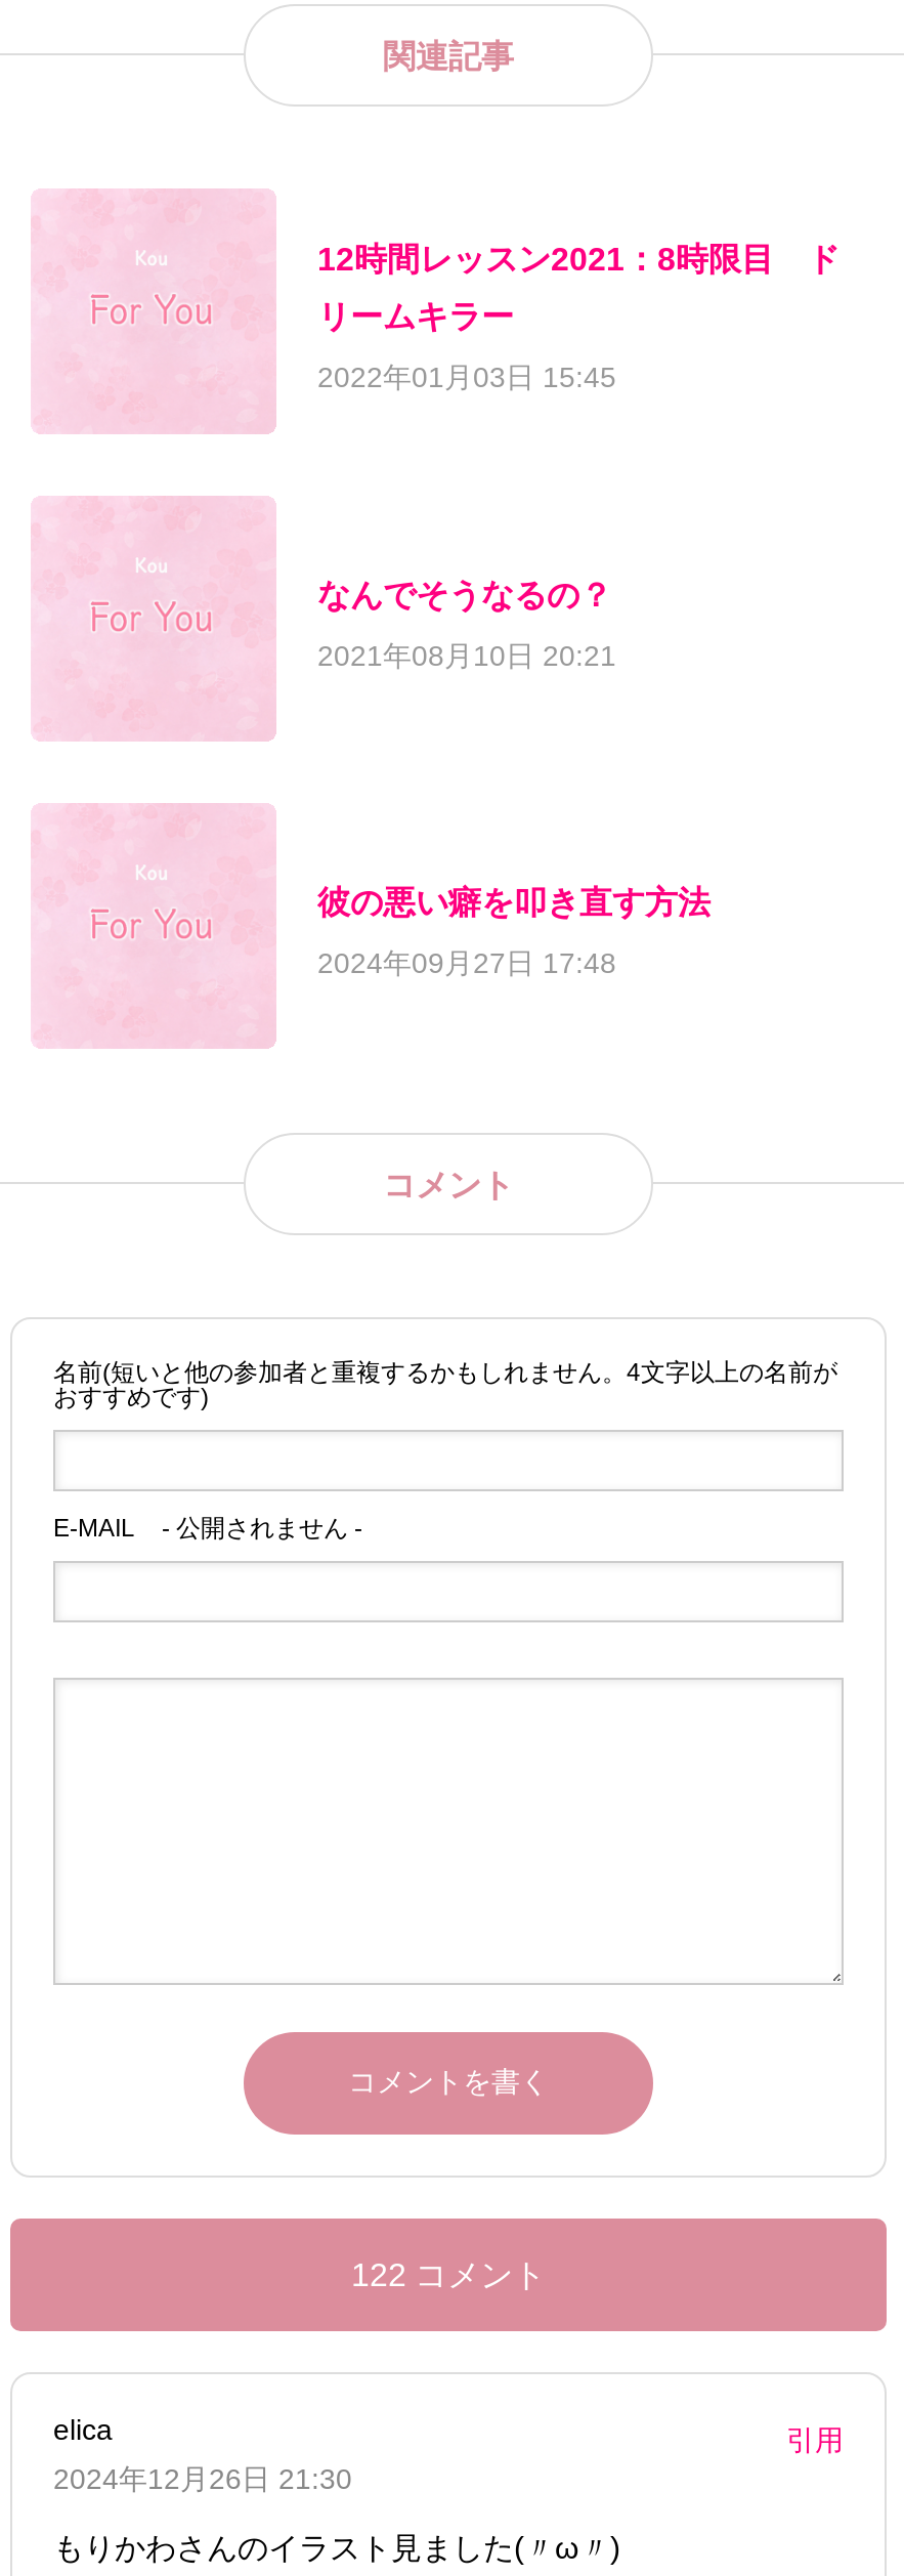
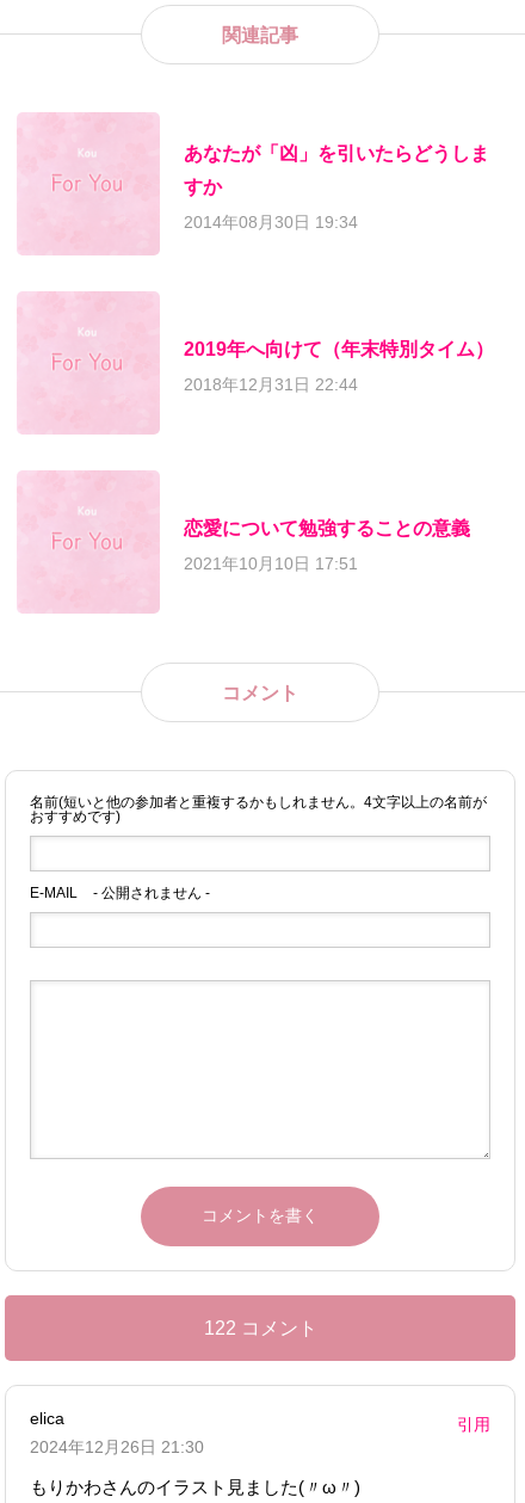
[317,243,840,278] 12時間レッスン2021：8時限目 ド -> [184,143,489,163] あなたが「凶」を引いたらどうしま
[317,300,514,335] リームキラー -> [184,176,222,197] すか
[317,362,616,395] 2022年01月03日 15:45 -> [184,212,358,231] 2014年08月30日 19:34
[317,579,612,614] なんでそうなるの？ -> [184,339,494,359] 2019年へ向けて（年末特別タイム）
[317,640,616,673] 2021年08月10日 20:21 -> [184,374,358,393] 2018年12月31日 22:44
[317,886,711,921] 彼の悪い癖を叩き直す方法 -> [184,518,470,538] 恋愛について勉強することの意義
[317,948,616,980] 2024年09月27日 17:48 -> [184,553,358,573] 2021年10月10日 17:51

